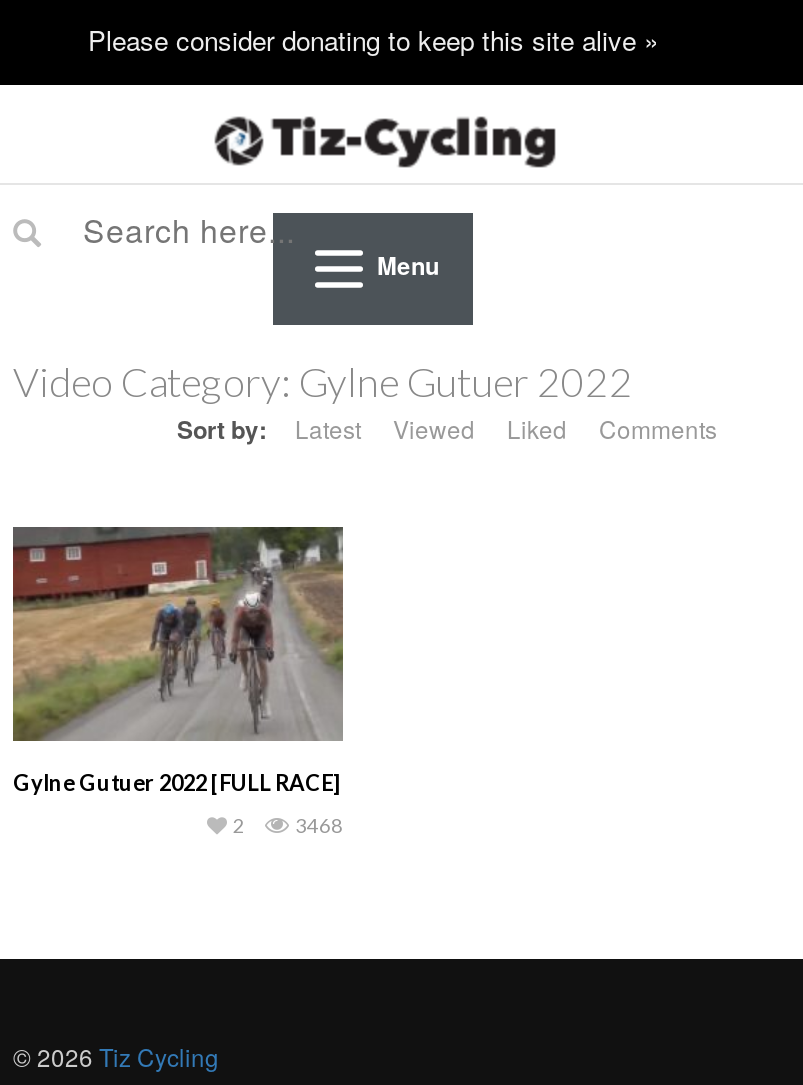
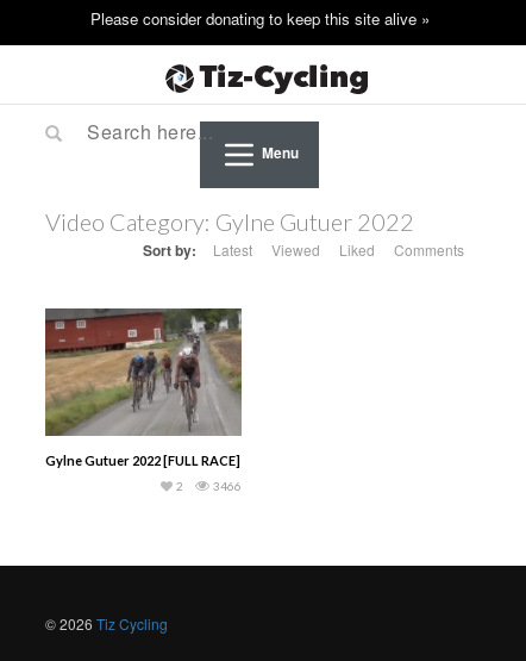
[295,814,343,838] 3468 -> [213,479,242,494] 3466

